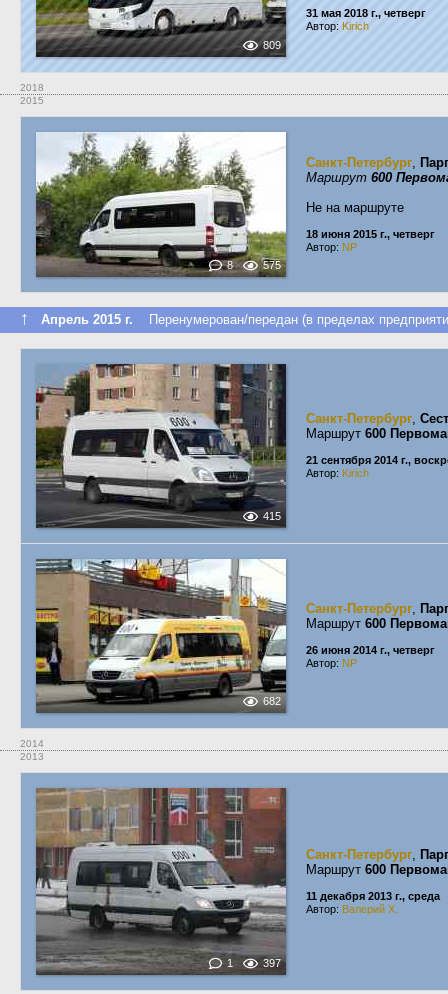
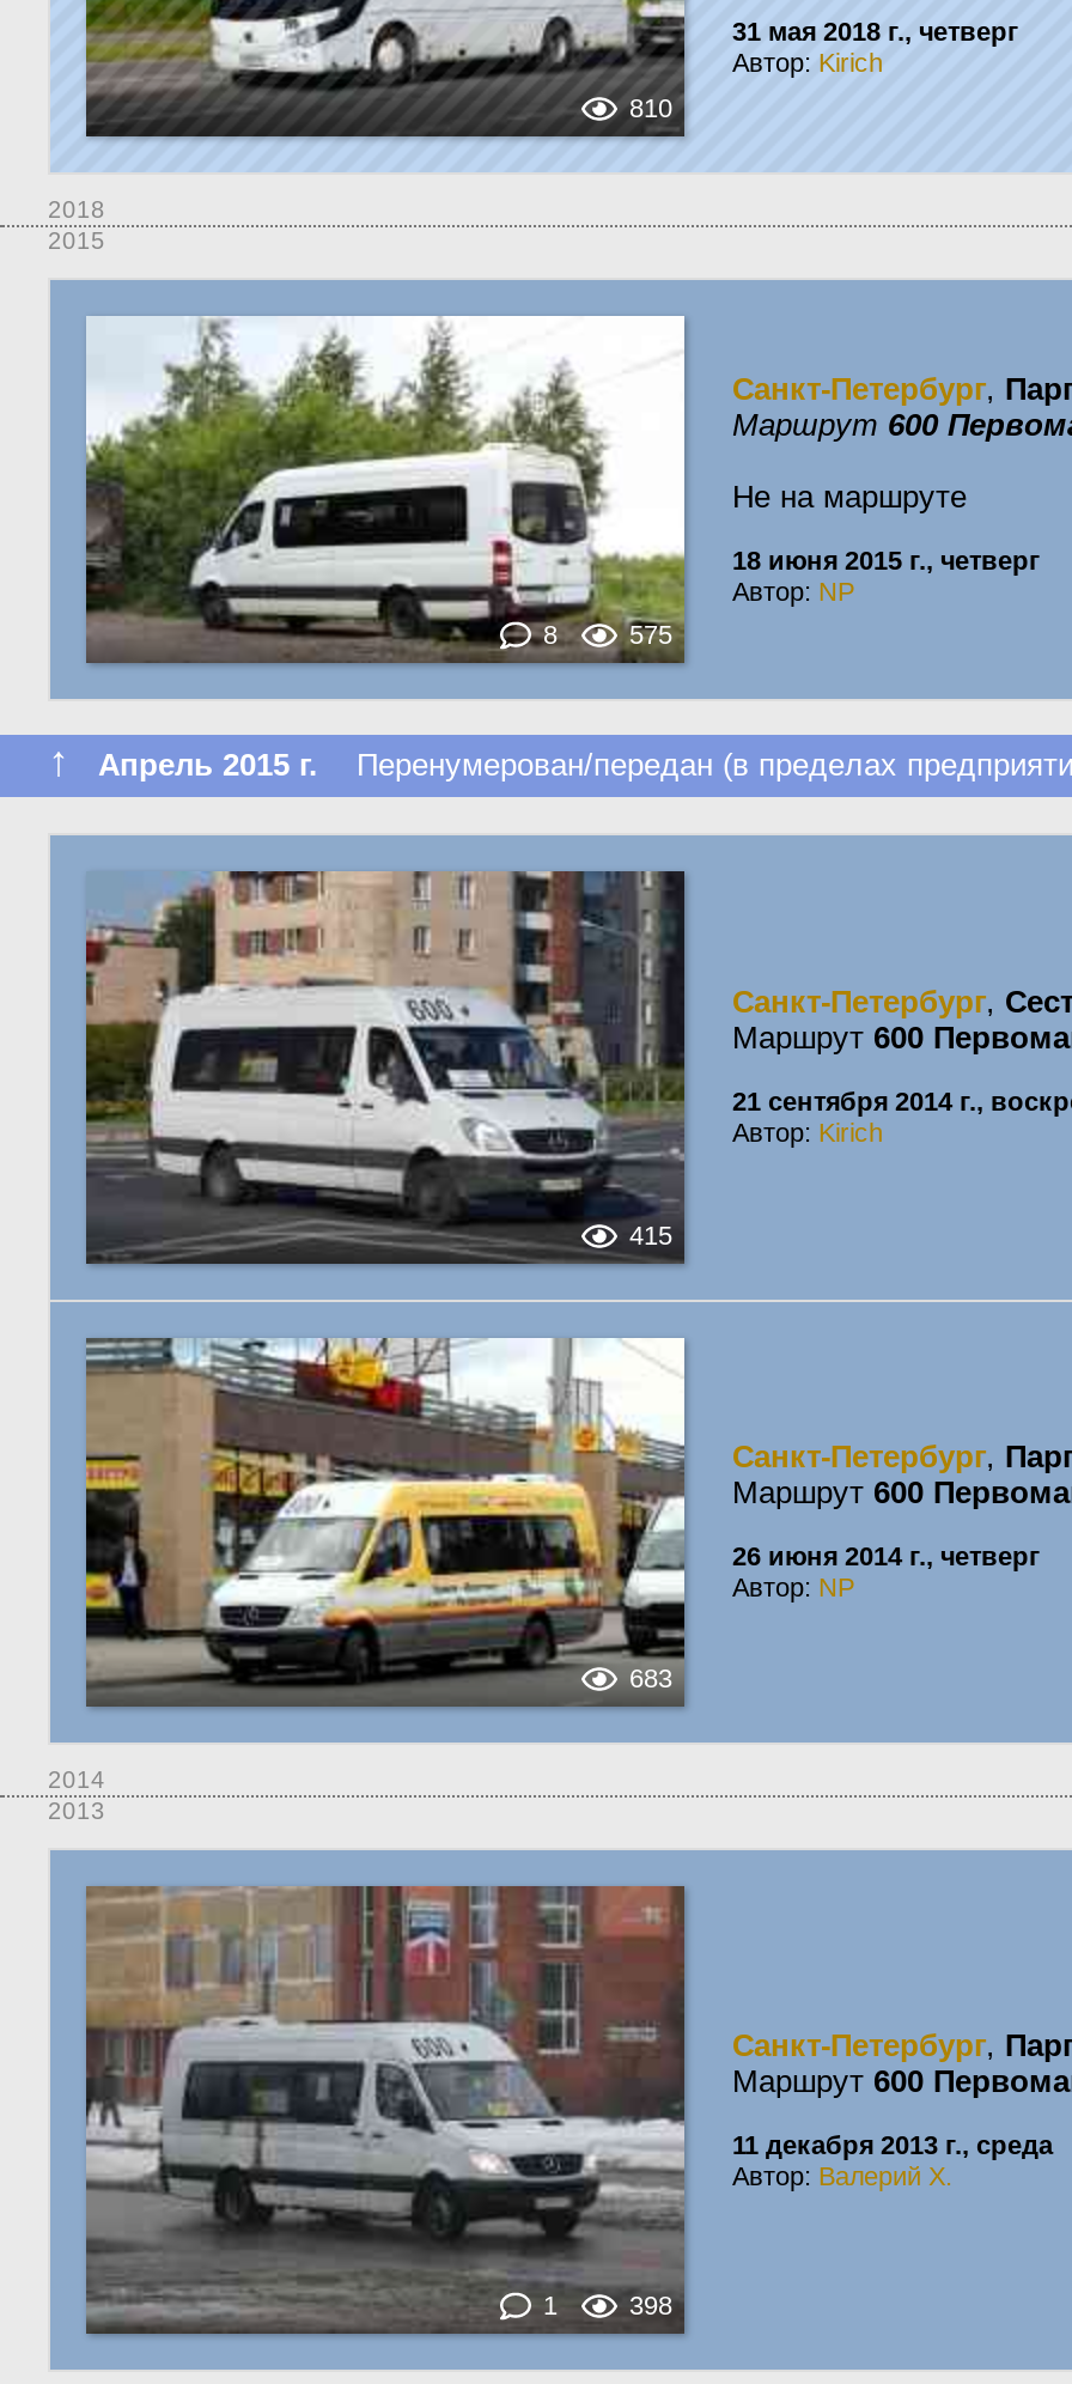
[263,39,281,51] 809 -> [629,93,672,122] 810
[263,695,281,707] 682 -> [629,1664,672,1692] 683
[263,957,281,969] 397 -> [629,2291,672,2319] 398

